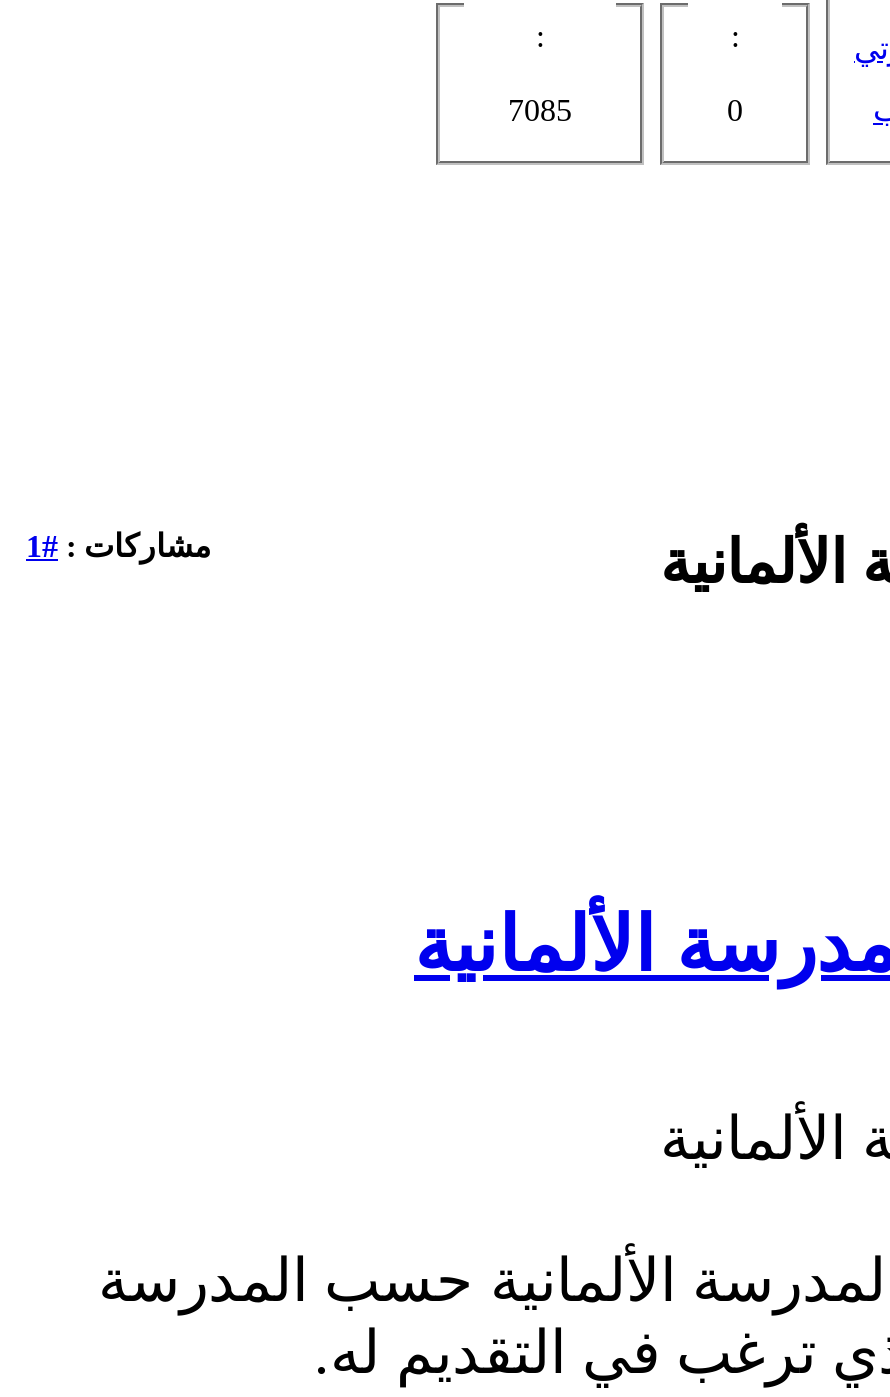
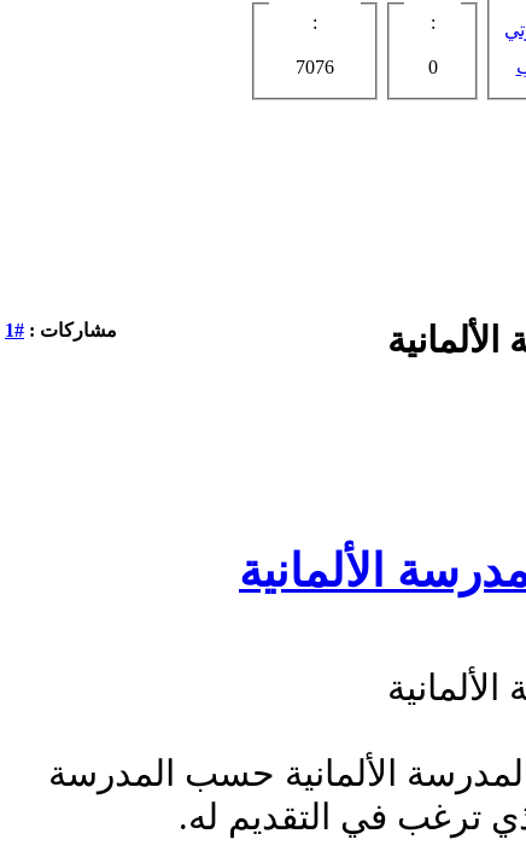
[508,92,572,126] 7085 -> [296,56,334,77] 7076

